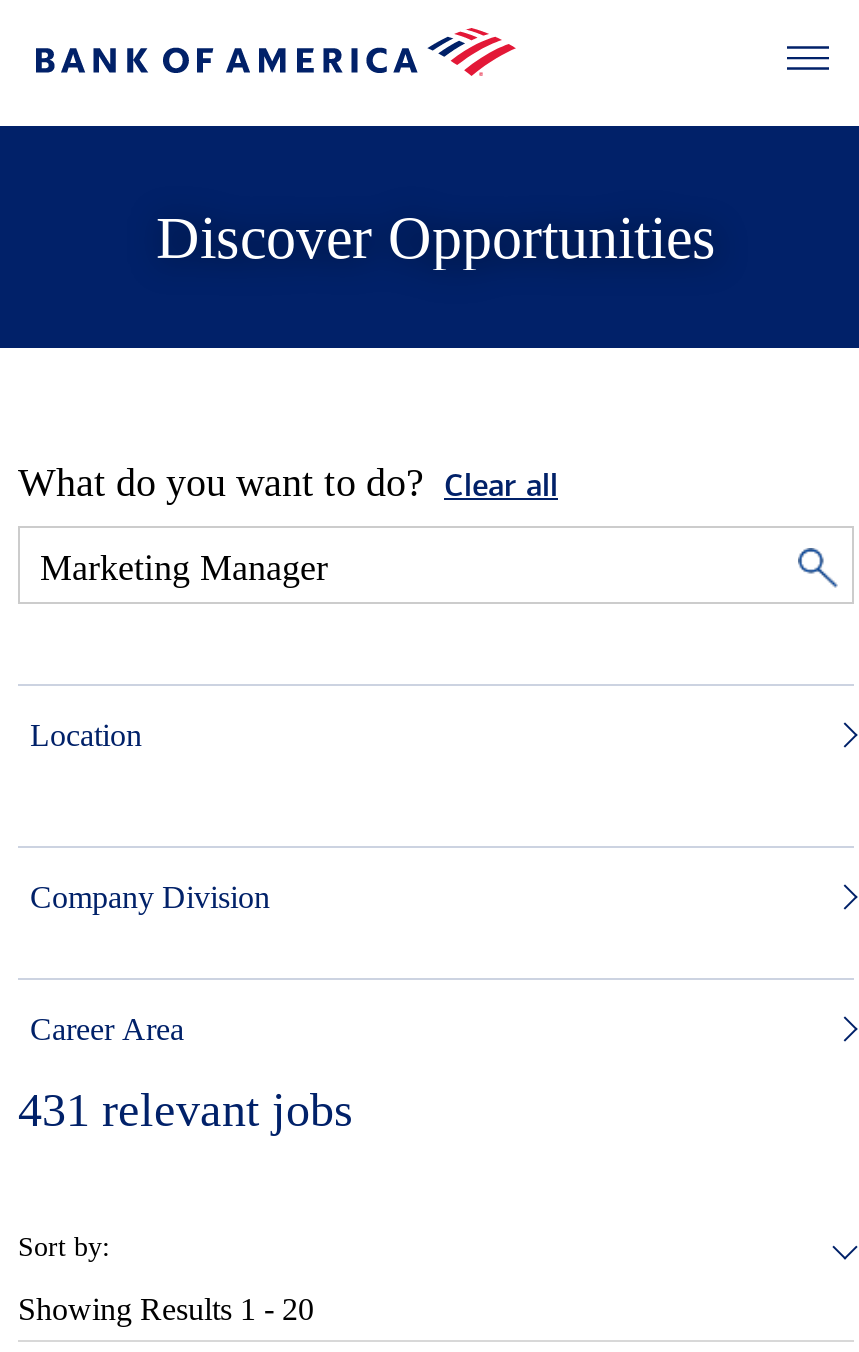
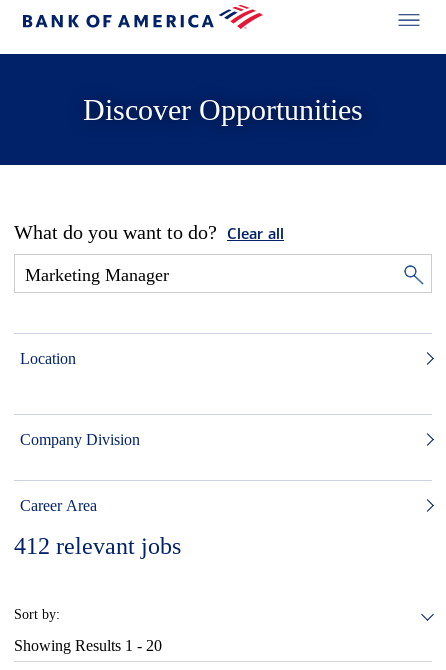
[18,1084,352,1136] 431 relevant jobs -> [14,533,181,559] 412 relevant jobs

